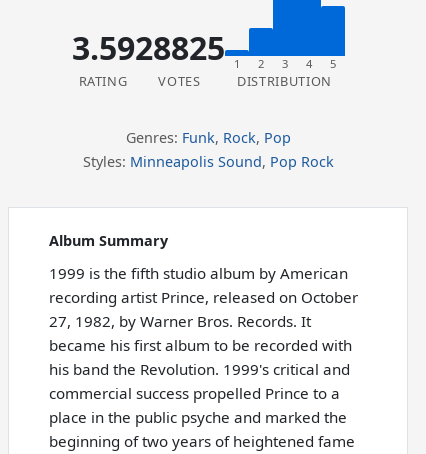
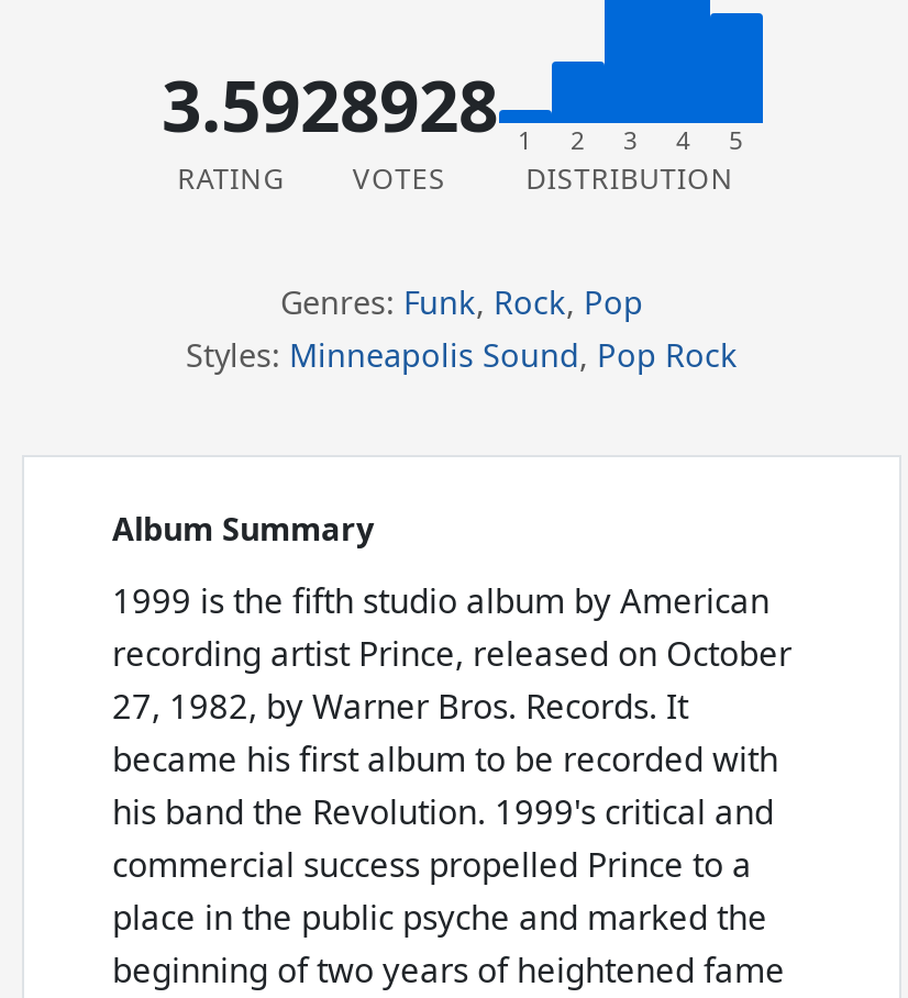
[134,26,224,69] 28825 -> [300,57,498,152] 28928

